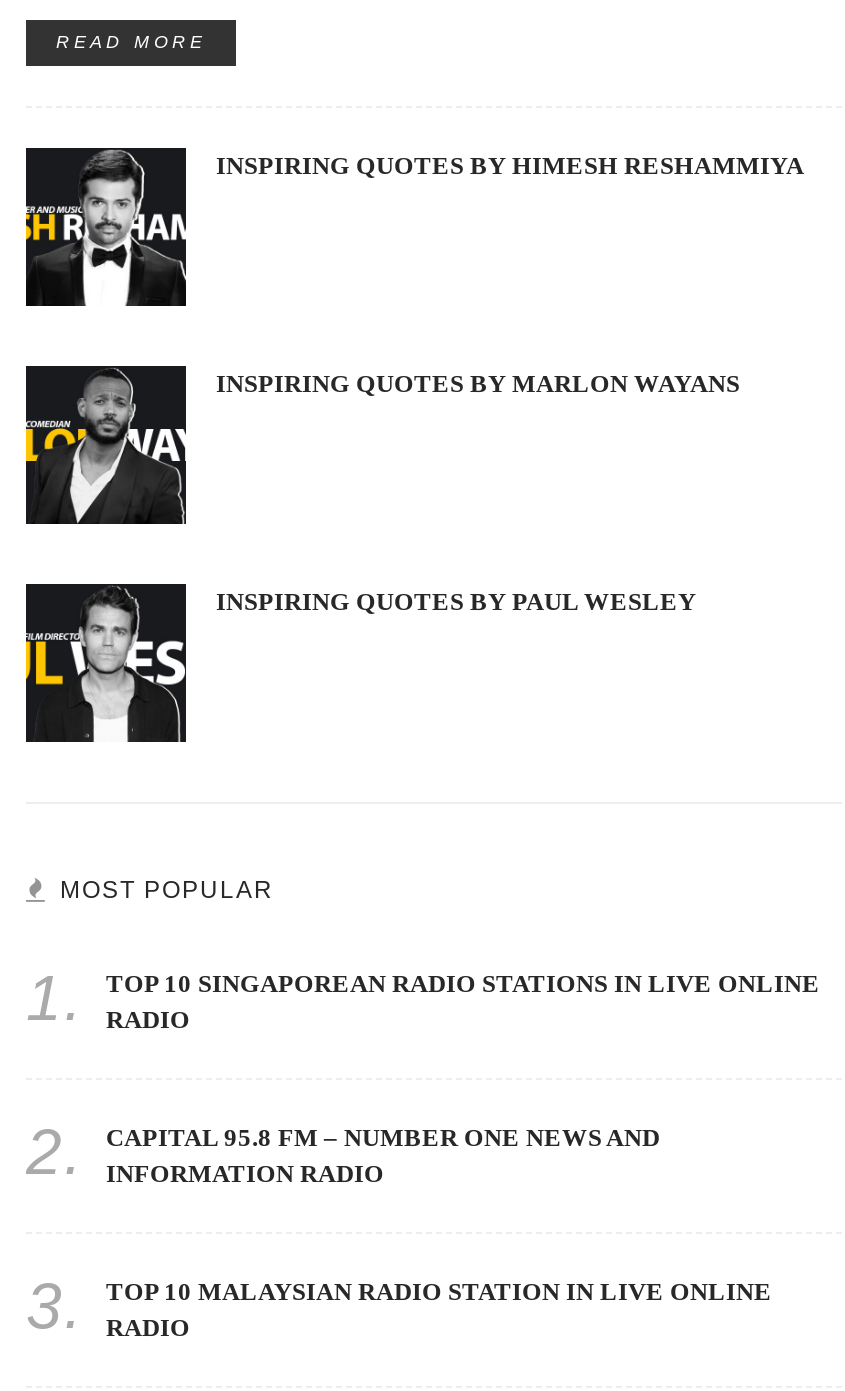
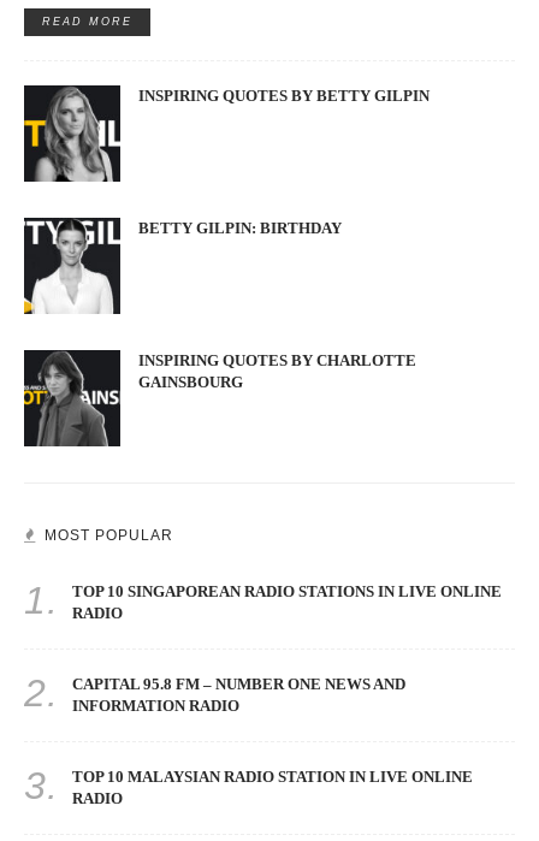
[24,150,804,306] [image] | INSPIRING QUOTES BY HIMESH RESHAMMIYA -> [23,87,430,183] [image] | INSPIRING QUOTES BY BETTY GILPIN
[24,368,740,526] [image] | INSPIRING QUOTES BY MARLON WAYANS -> [23,220,342,314] [image] | BETTY GILPIN: BIRTHDAY
[24,586,696,742] [image] | INSPIRING QUOTES BY PAUL WESLEY -> [23,351,416,448] [image] | INSPIRING QUOTES BY CHARLOTTE | GAINSBOURG

